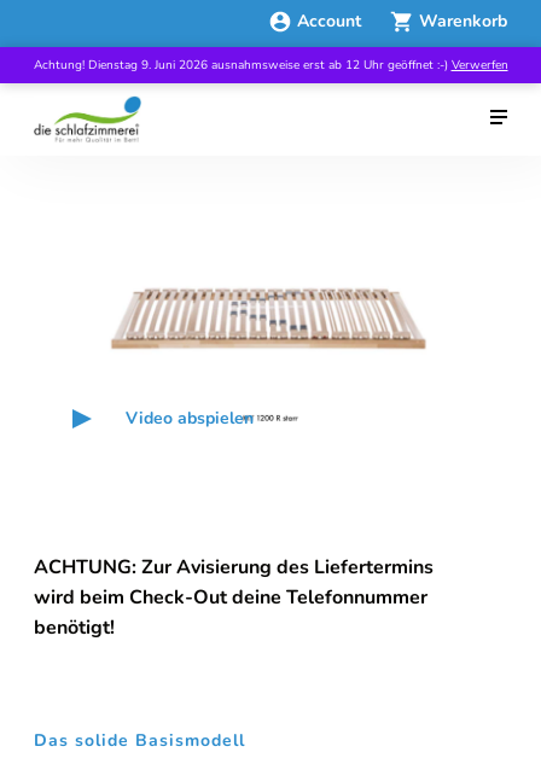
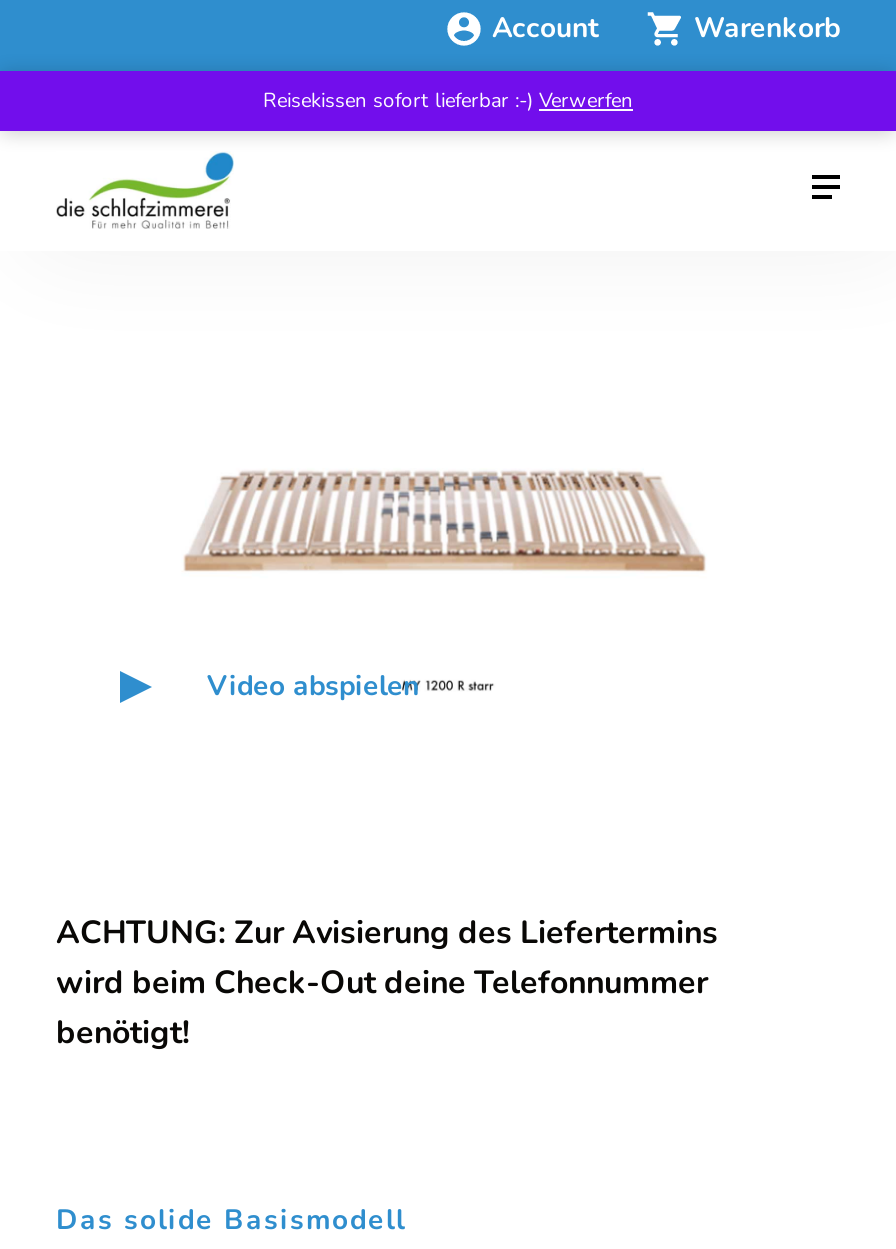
[33,57,508,74] Achtung! Dienstag 9. Juni 2026 ausnahmsweise erst ab 12 Uhr geöffnet :-) Verwerfen -> [263,87,633,115] Reisekissen sofort lieferbar :-) Verwerfen

